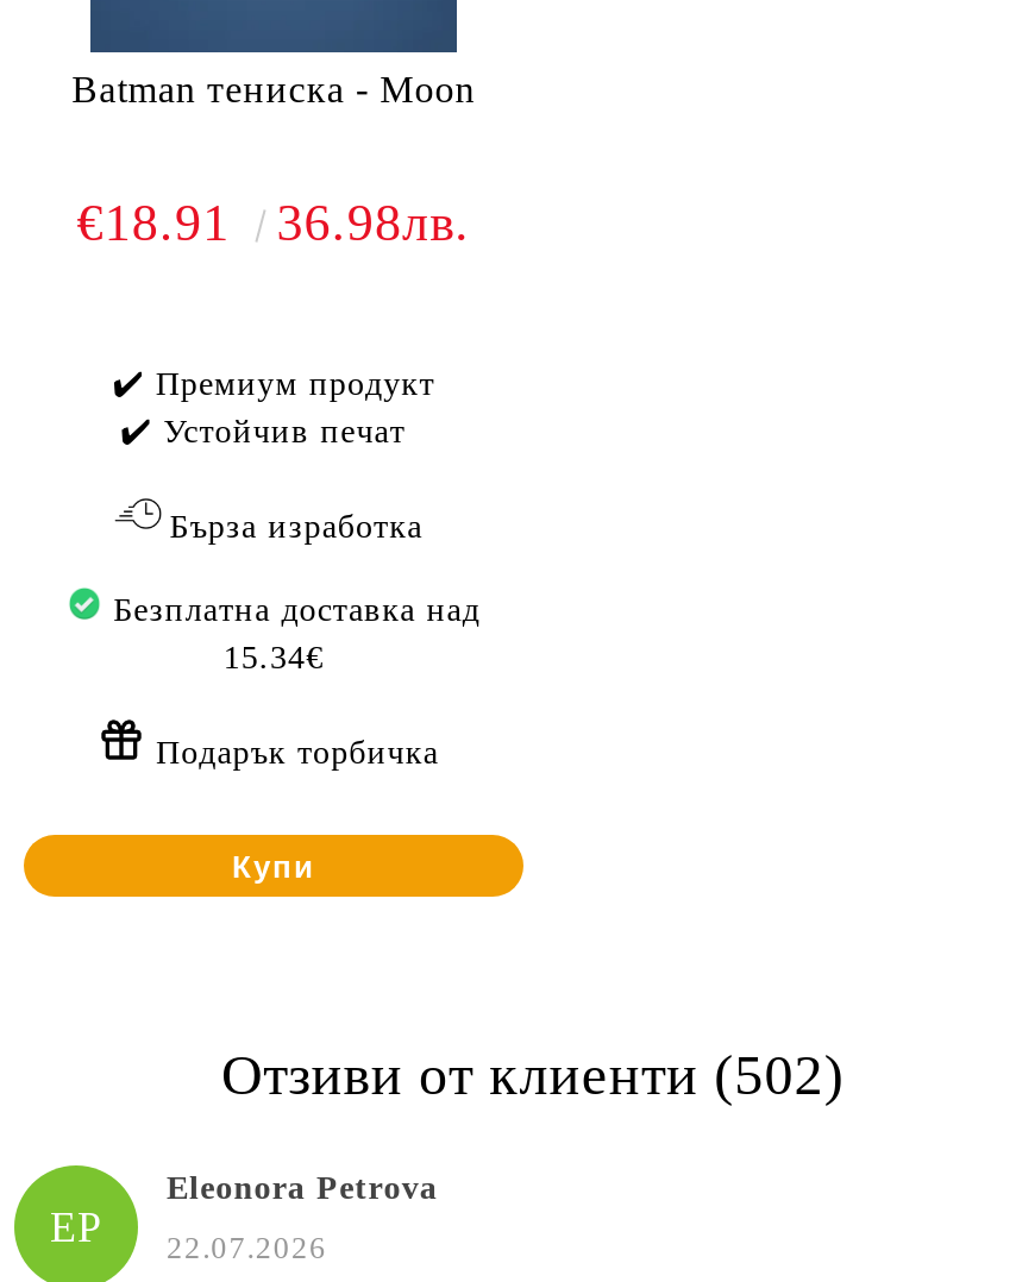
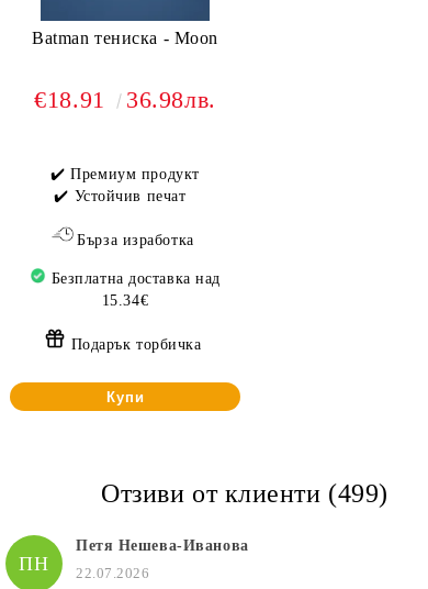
[221,1045,844,1107] Отзиви от клиенти (502) -> [101,479,388,508] Отзиви от клиенти (499)
[167,1171,438,1207] Eleonora Petrova -> [76,538,249,554] Петя Нешева-Иванова
[50,1203,103,1251] EP -> [19,553,49,574] ПН

